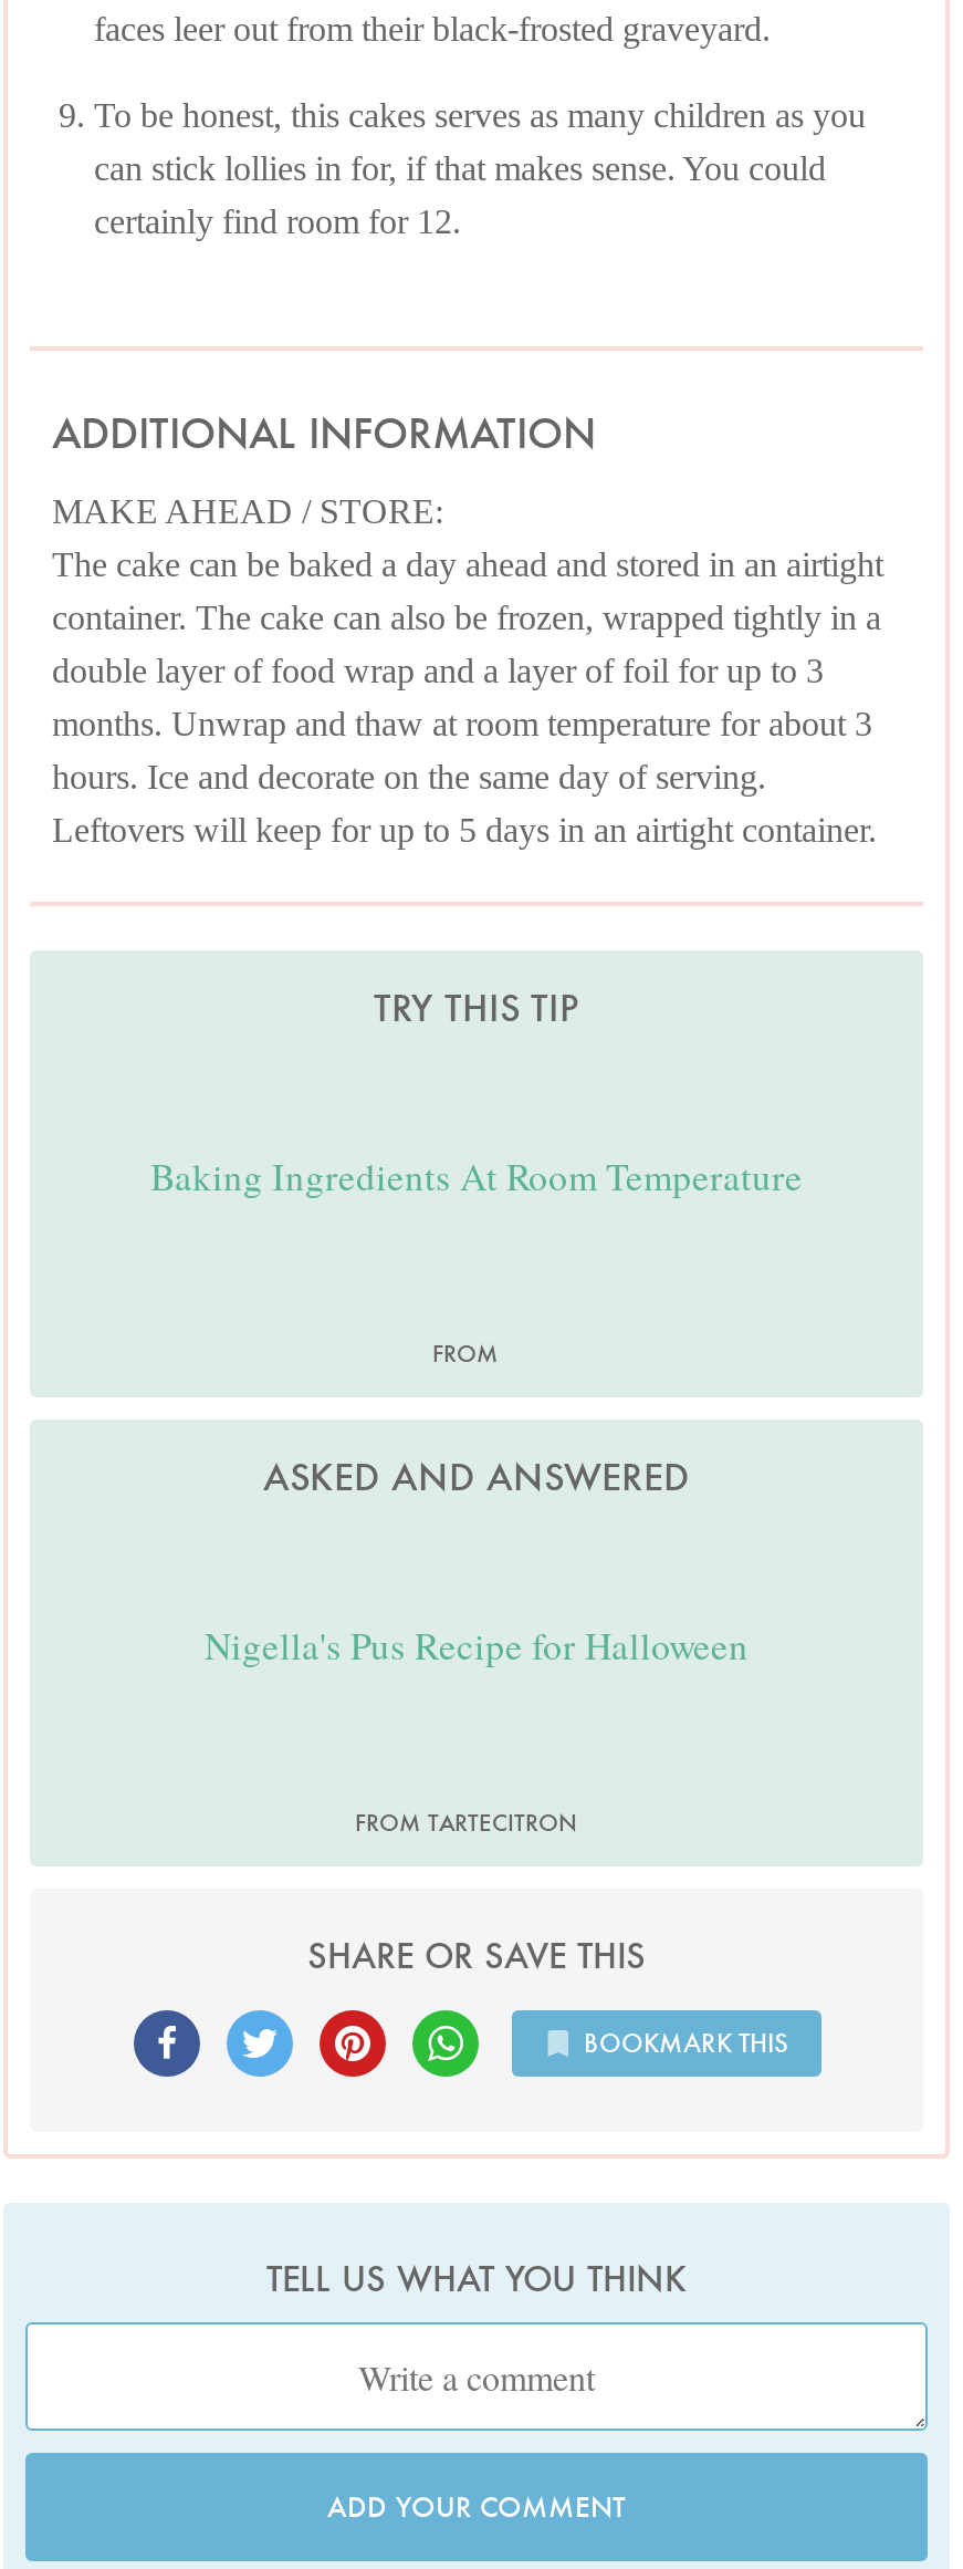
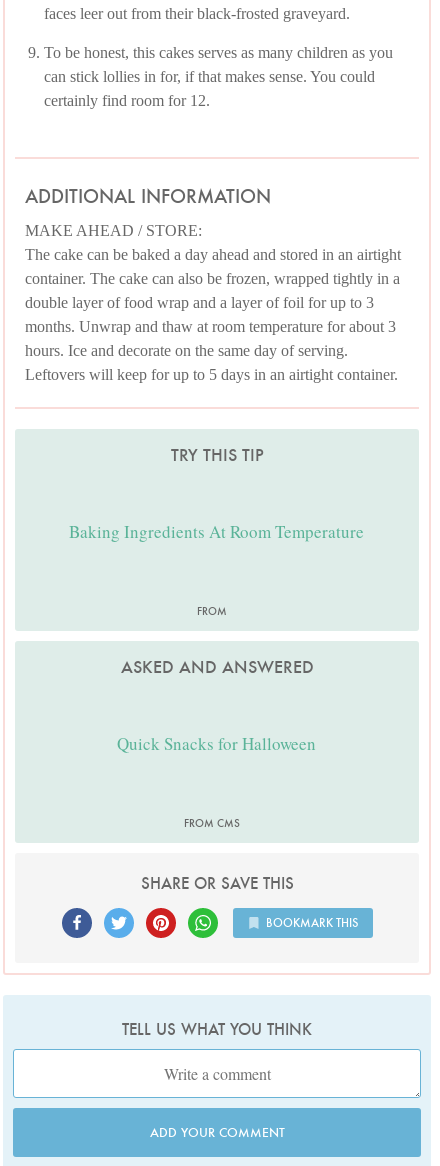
[205,1619,749,1670] Nigella's Pus Recipe for Halloween -> [117,732,316,755] Quick Snacks for Halloween
[355,1806,576,1837] FROM TARTECITRON -> [184,816,240,830] FROM CMS

